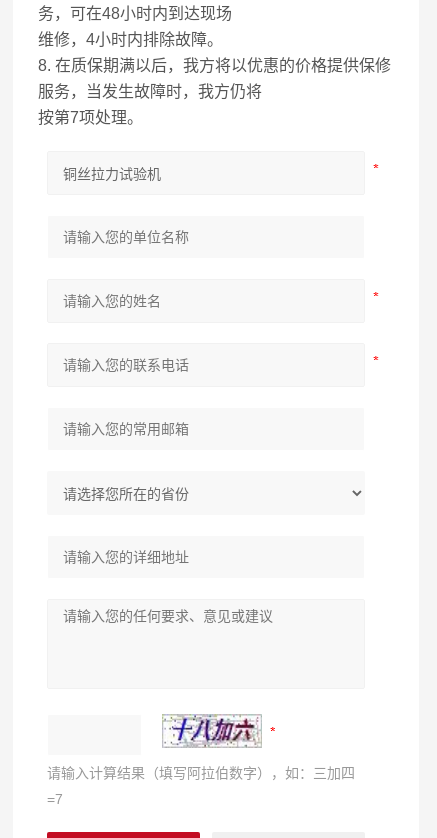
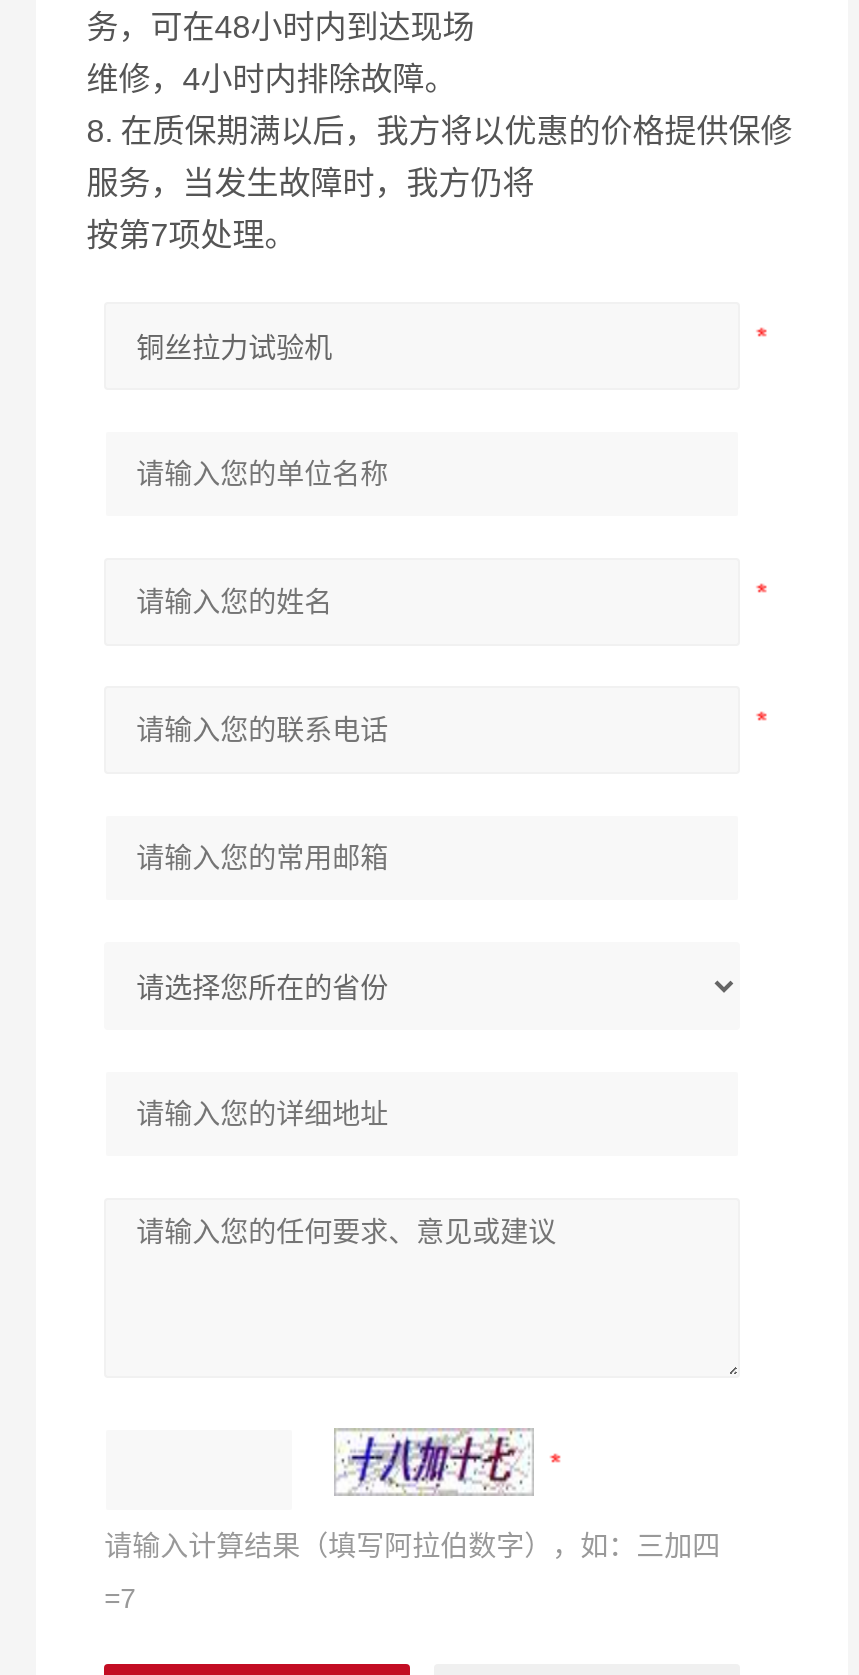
[162,714,262,748] [image] -> [336,1428,532,1496] [image]

